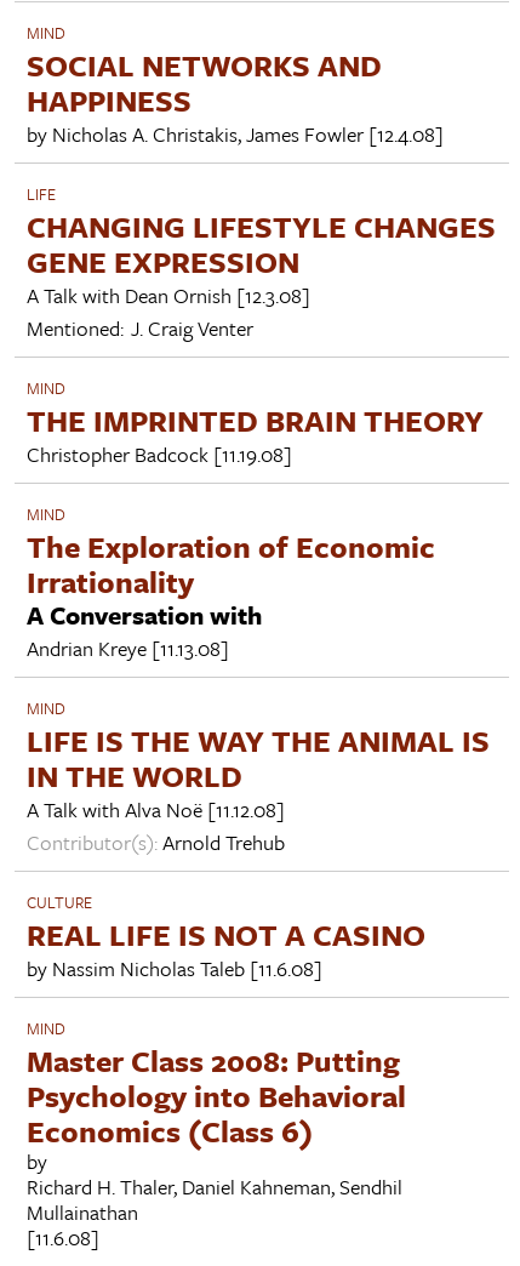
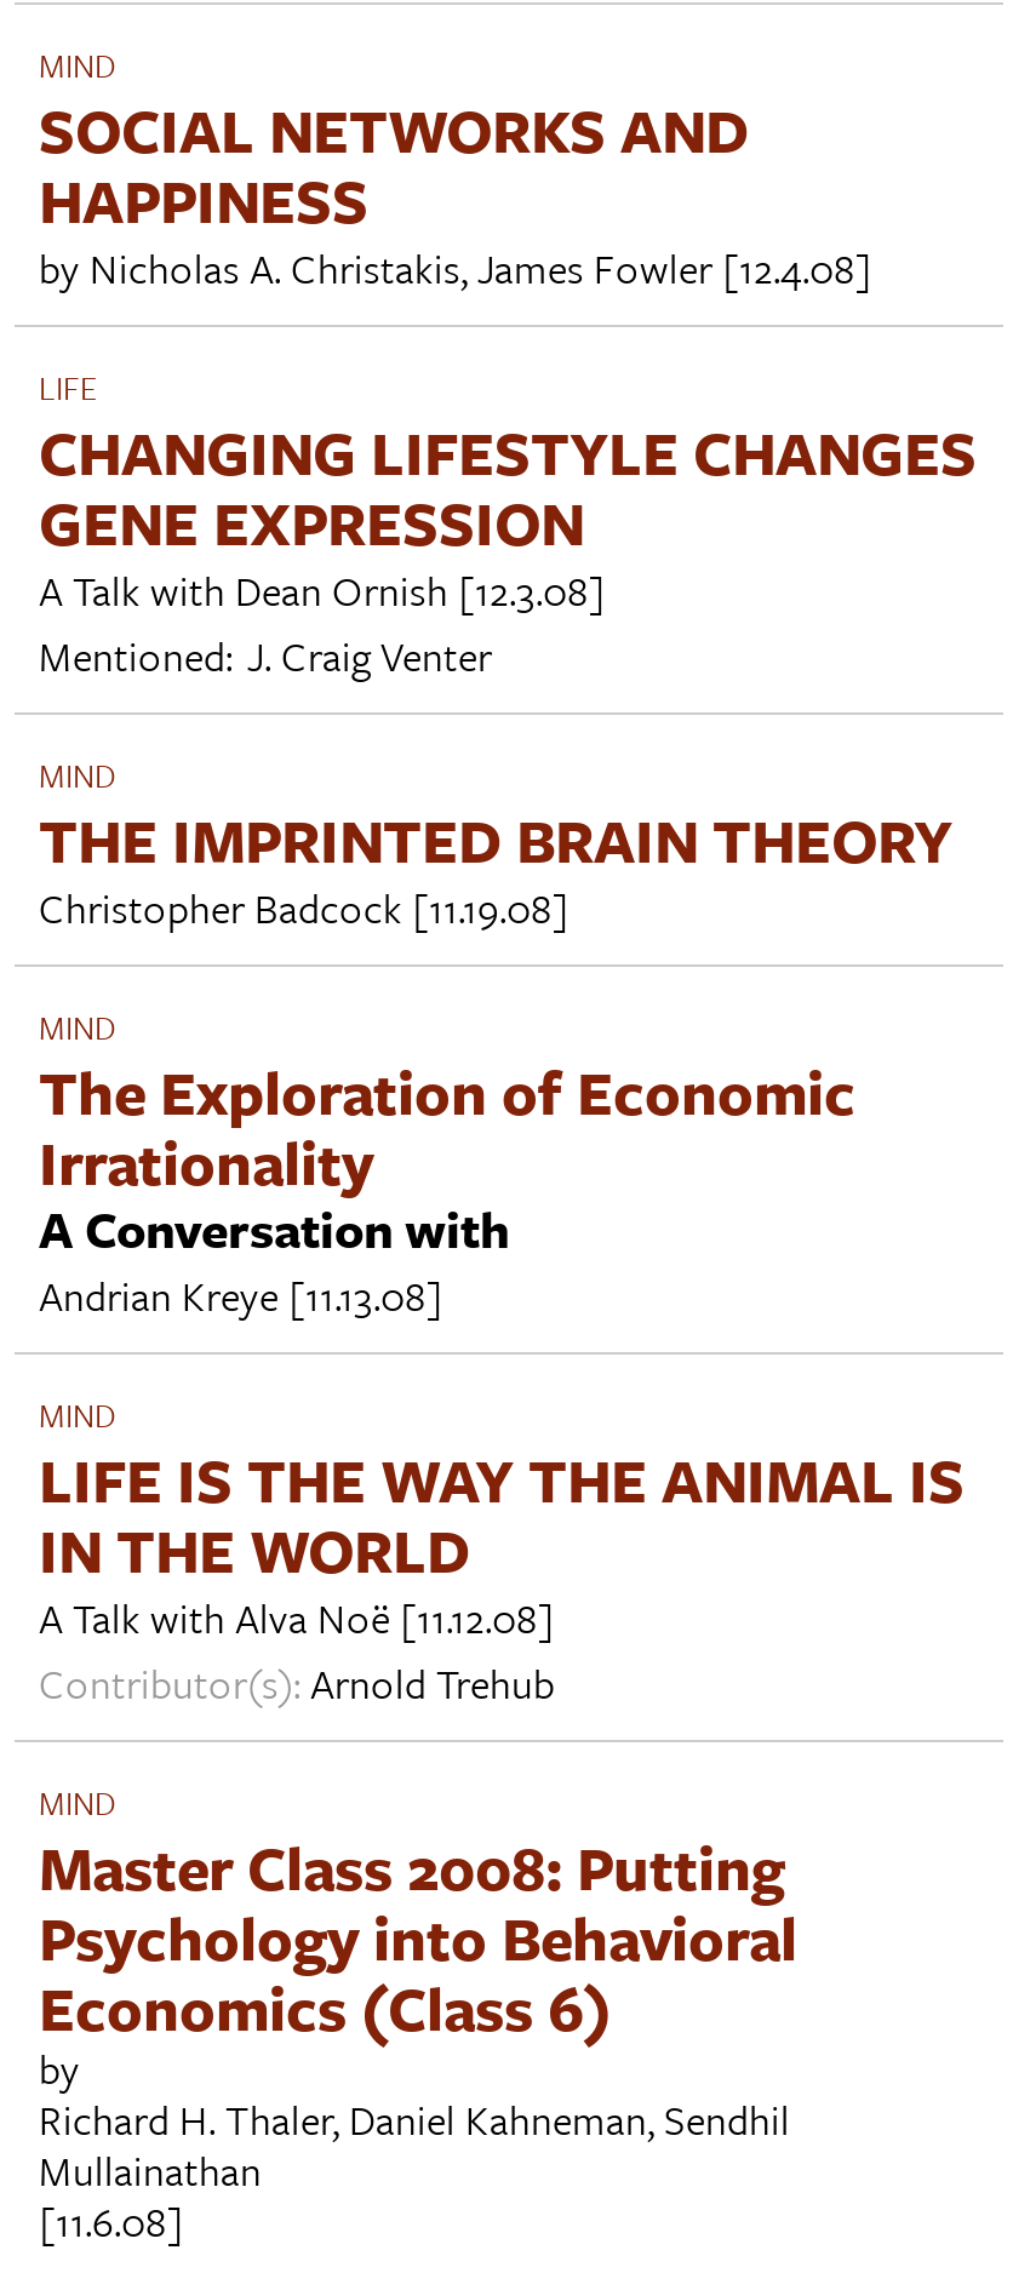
[27,890,425,983] CULTURE | REAL LIFE IS NOT A CASINO | by Nassim Nicholas Taleb [11.6.08] -> none

